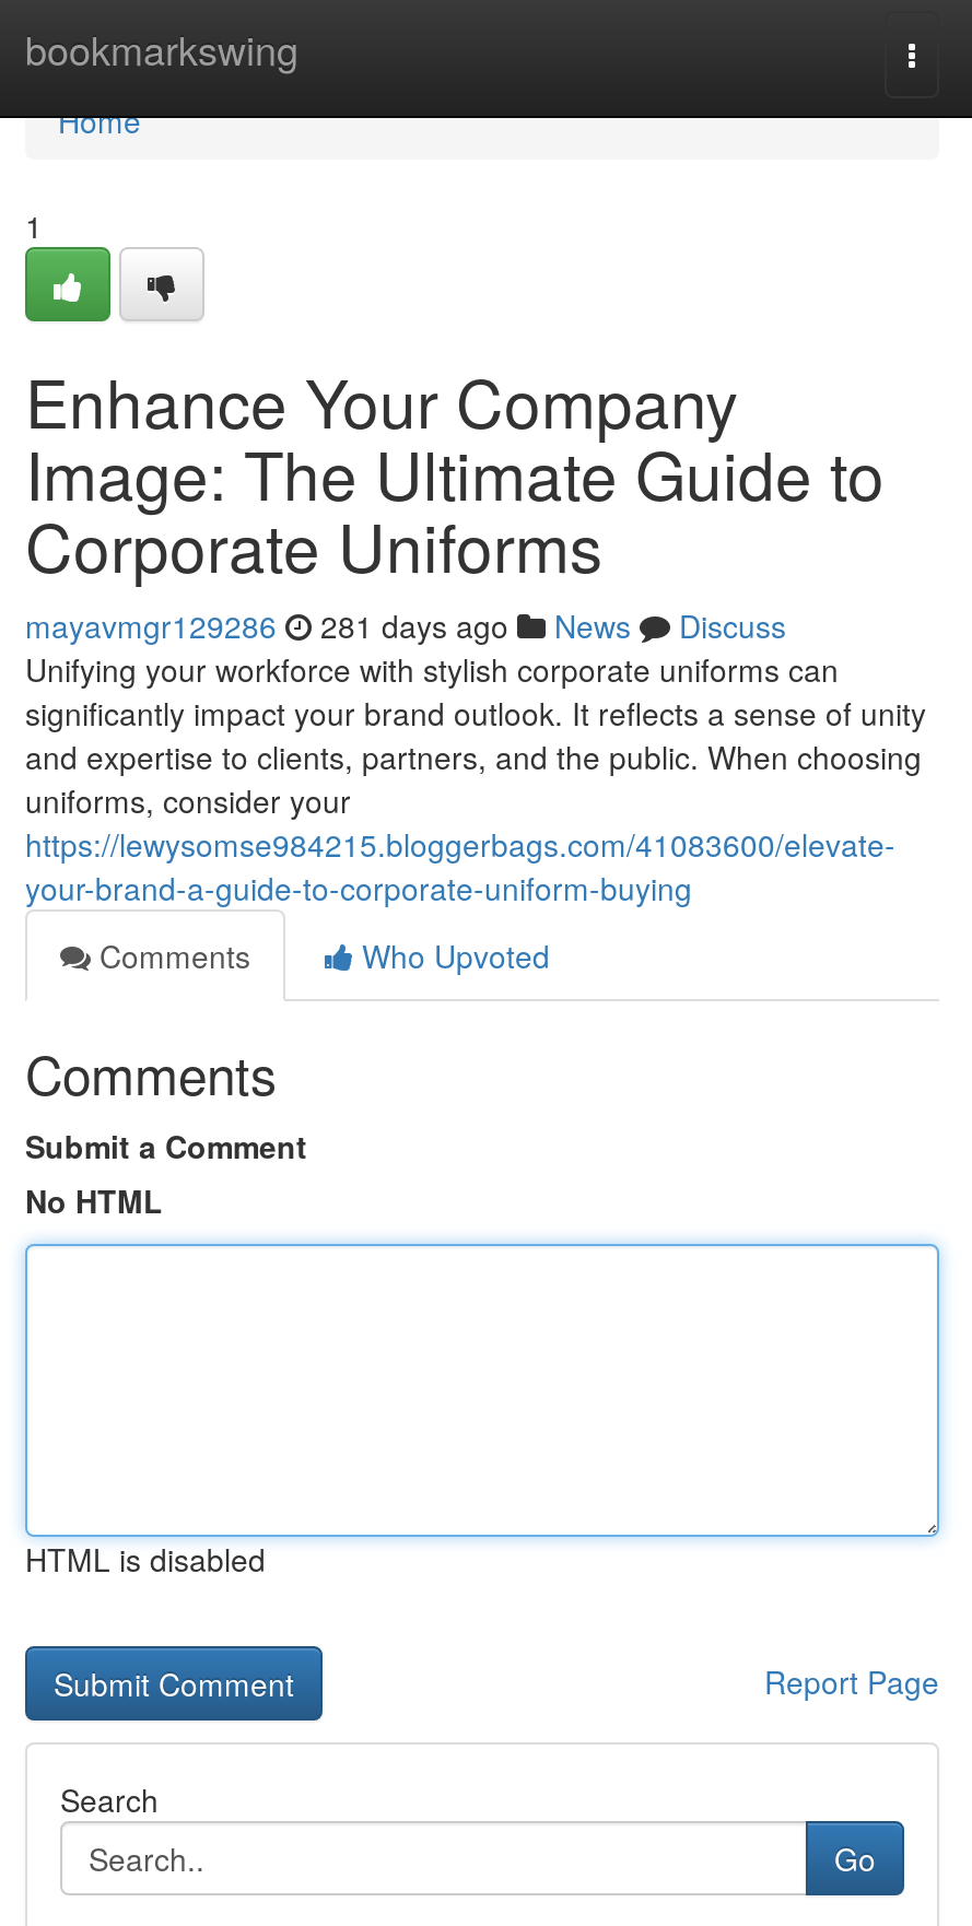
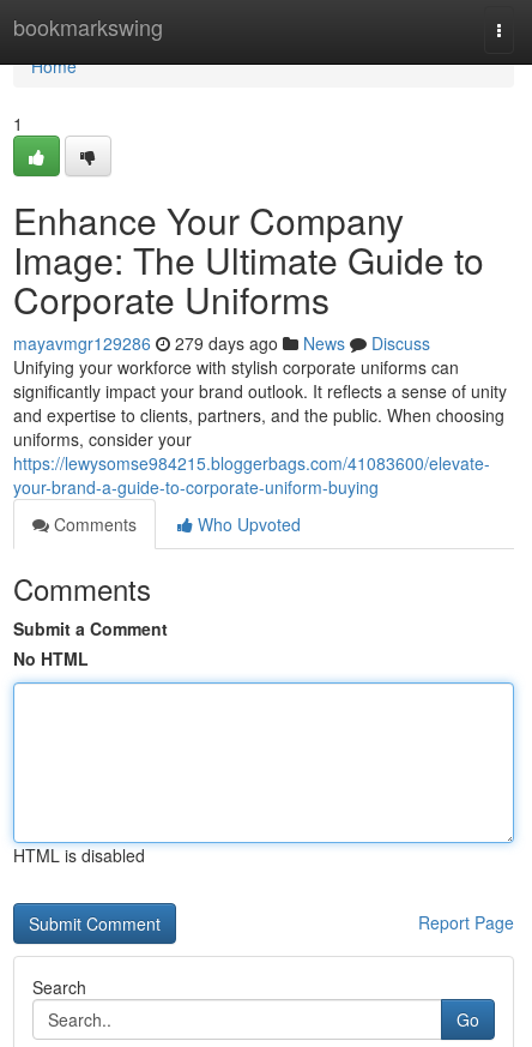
[25,603,786,647] mayavmgr129286 281 days ago News Discuss -> [13,331,430,355] mayavmgr129286 279 days ago News Discuss

